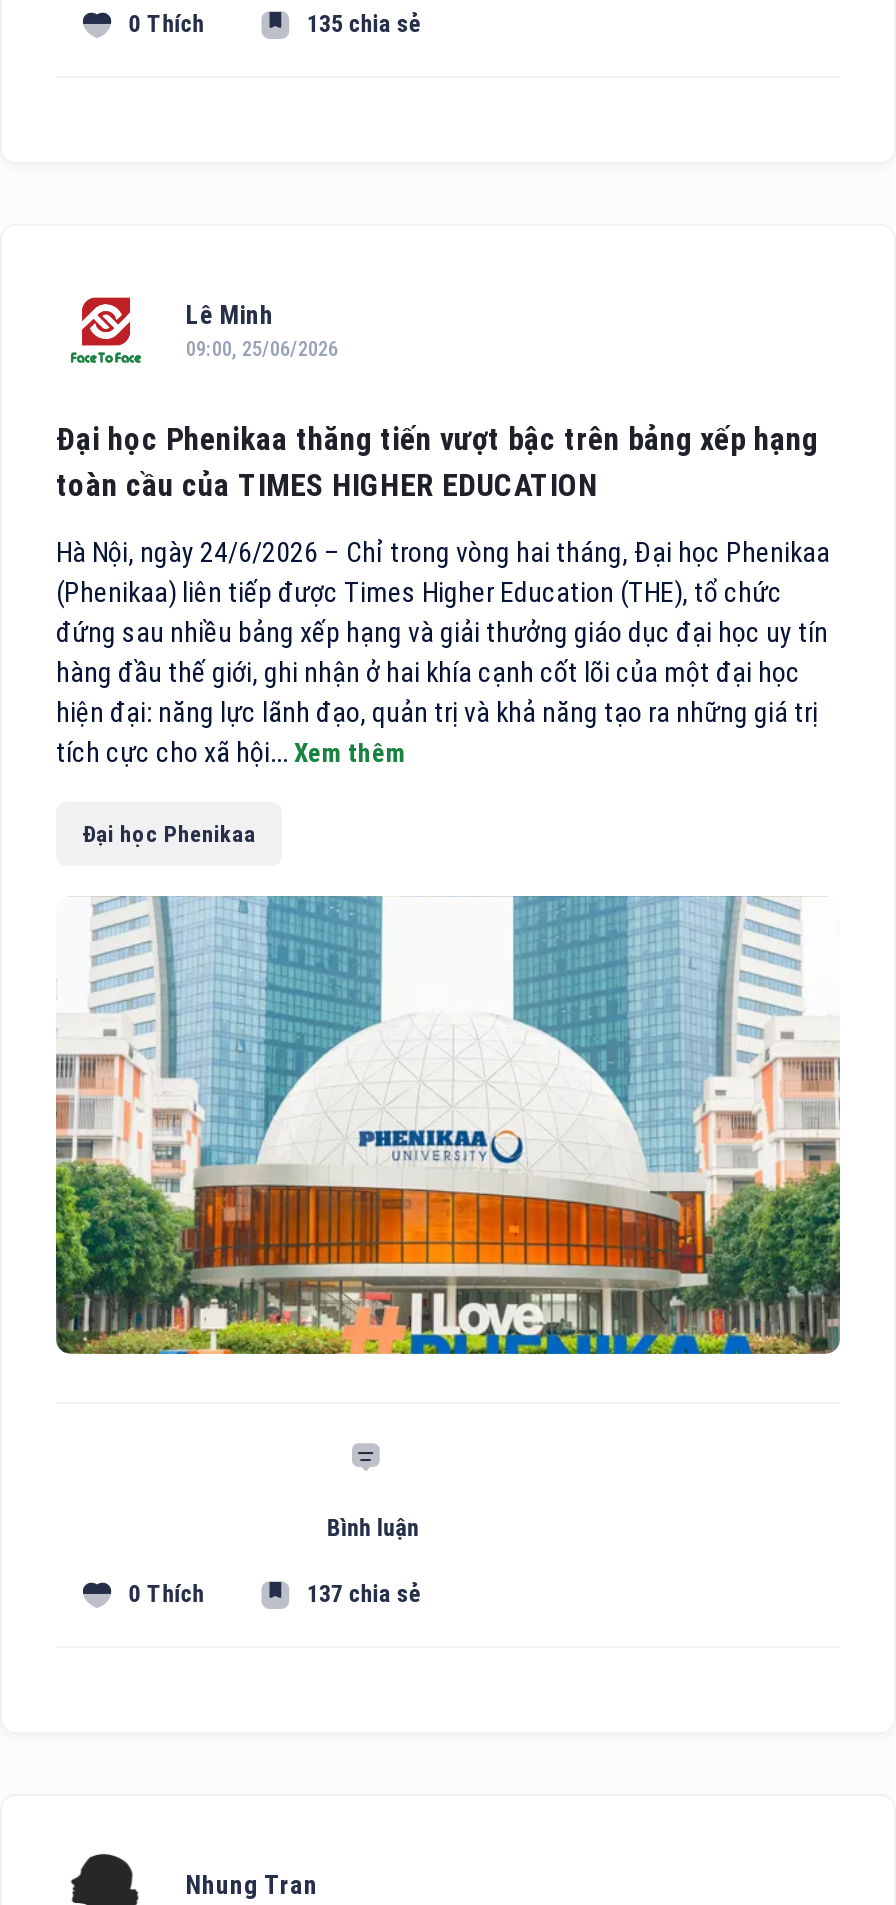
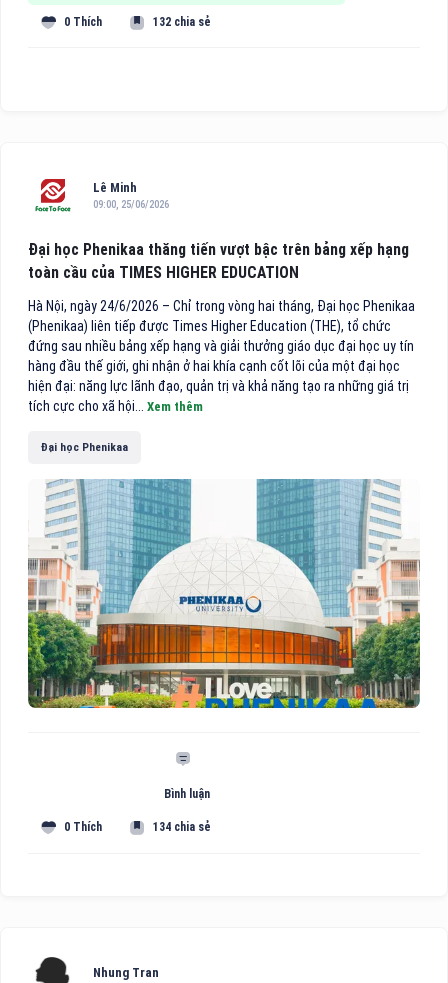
[307,11,423,39] 135 chia sẻ -> [153,15,211,29] 132 chia sẻ
[307,1580,423,1608] 137 chia sẻ -> [153,820,211,834] 134 chia sẻ

